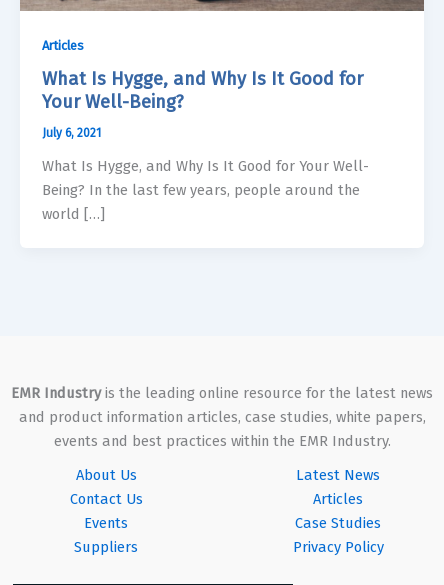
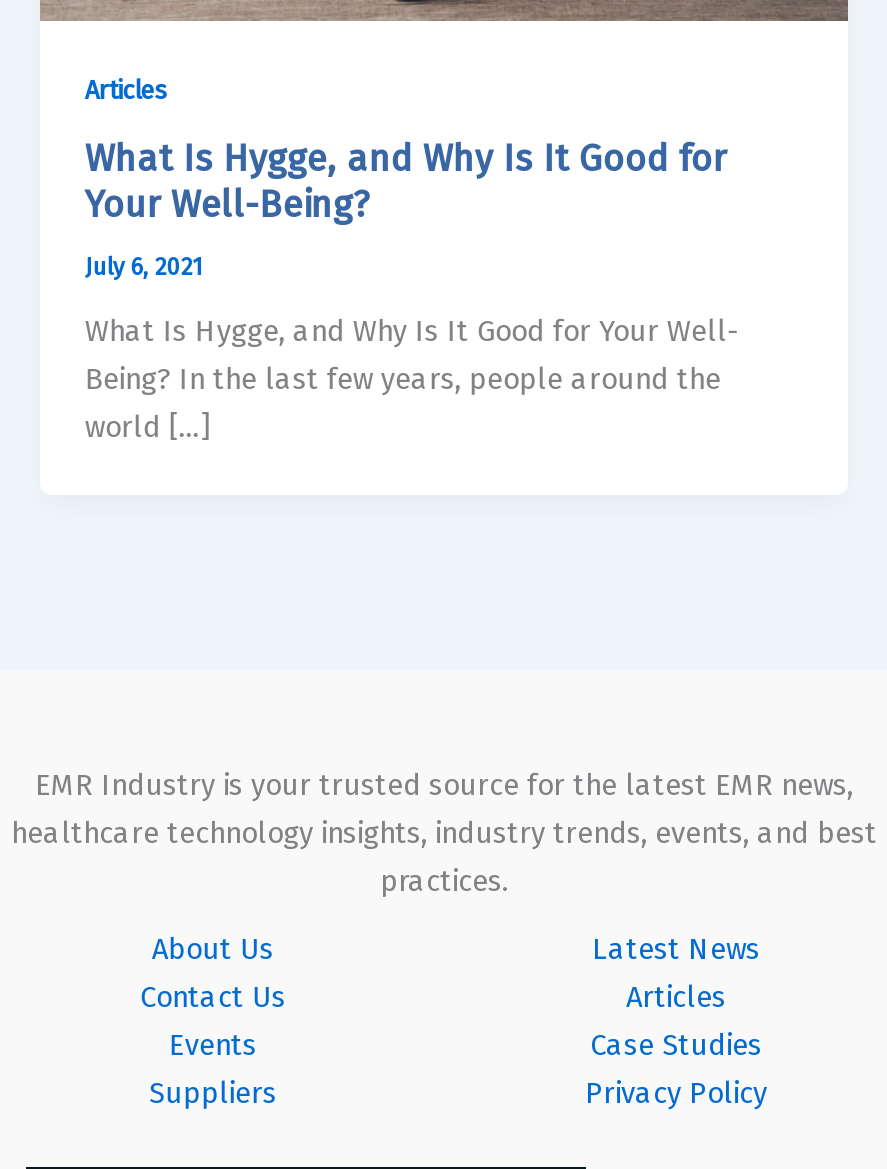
[11,384,433,450] EMR Industry is the leading online resource for the latest news | and product information articles, case studies, white papers, | events and best practices within the EMR Industry. -> [11,767,877,899] EMR Industry is your trusted source for the latest EMR news, | healthcare technology insights, industry trends, events, and best | practices.

